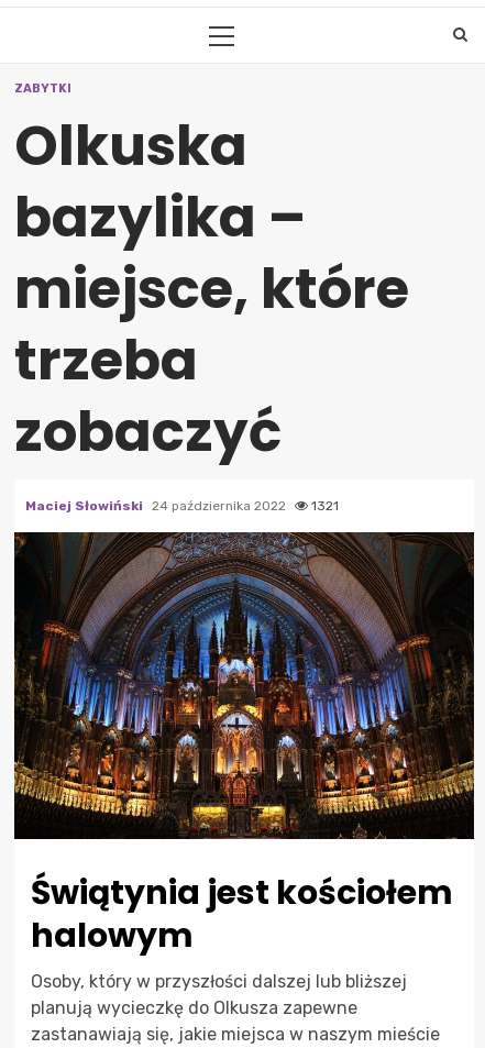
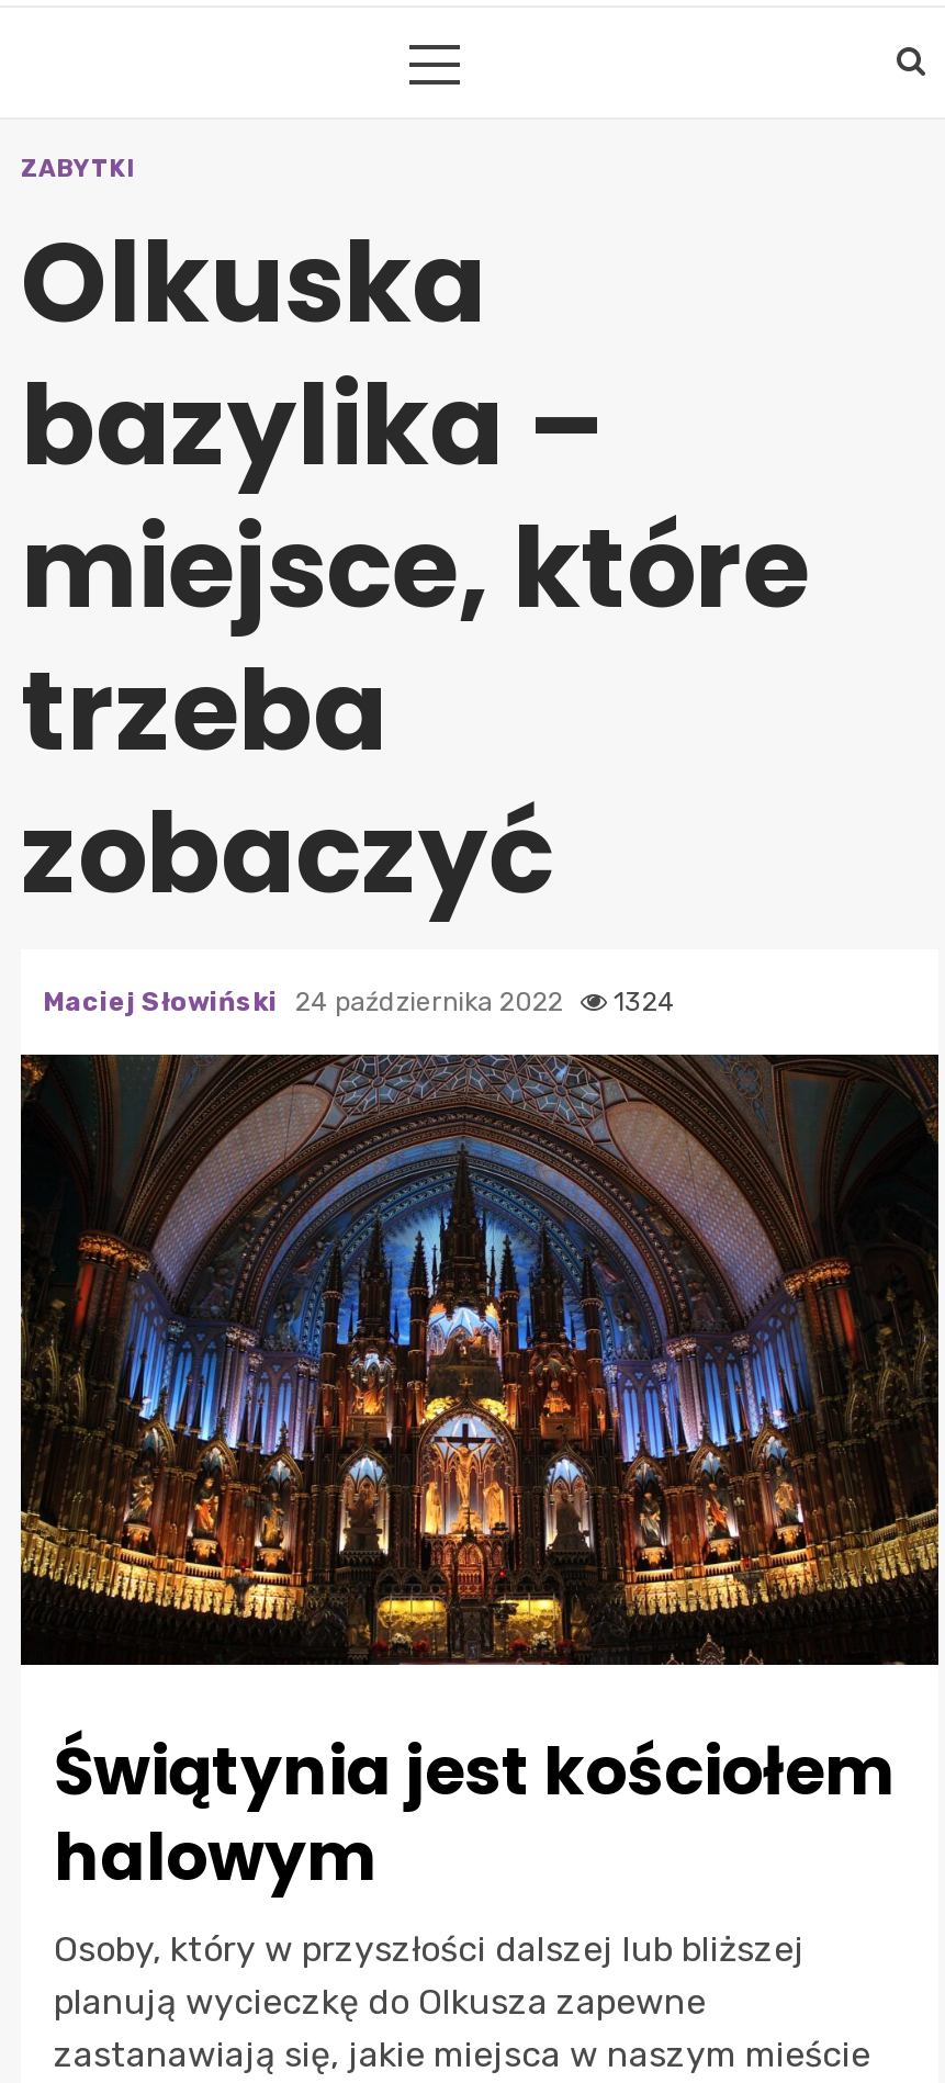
[25,498,339,514] Maciej Słowiński 24 października 2022 1321 -> [43,987,675,1017] Maciej Słowiński 24 października 2022 1324

